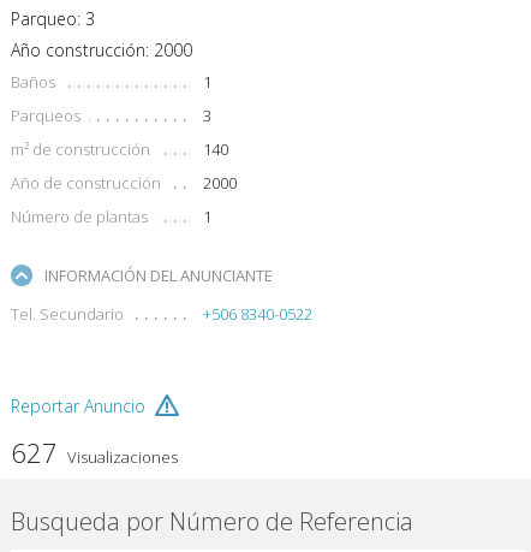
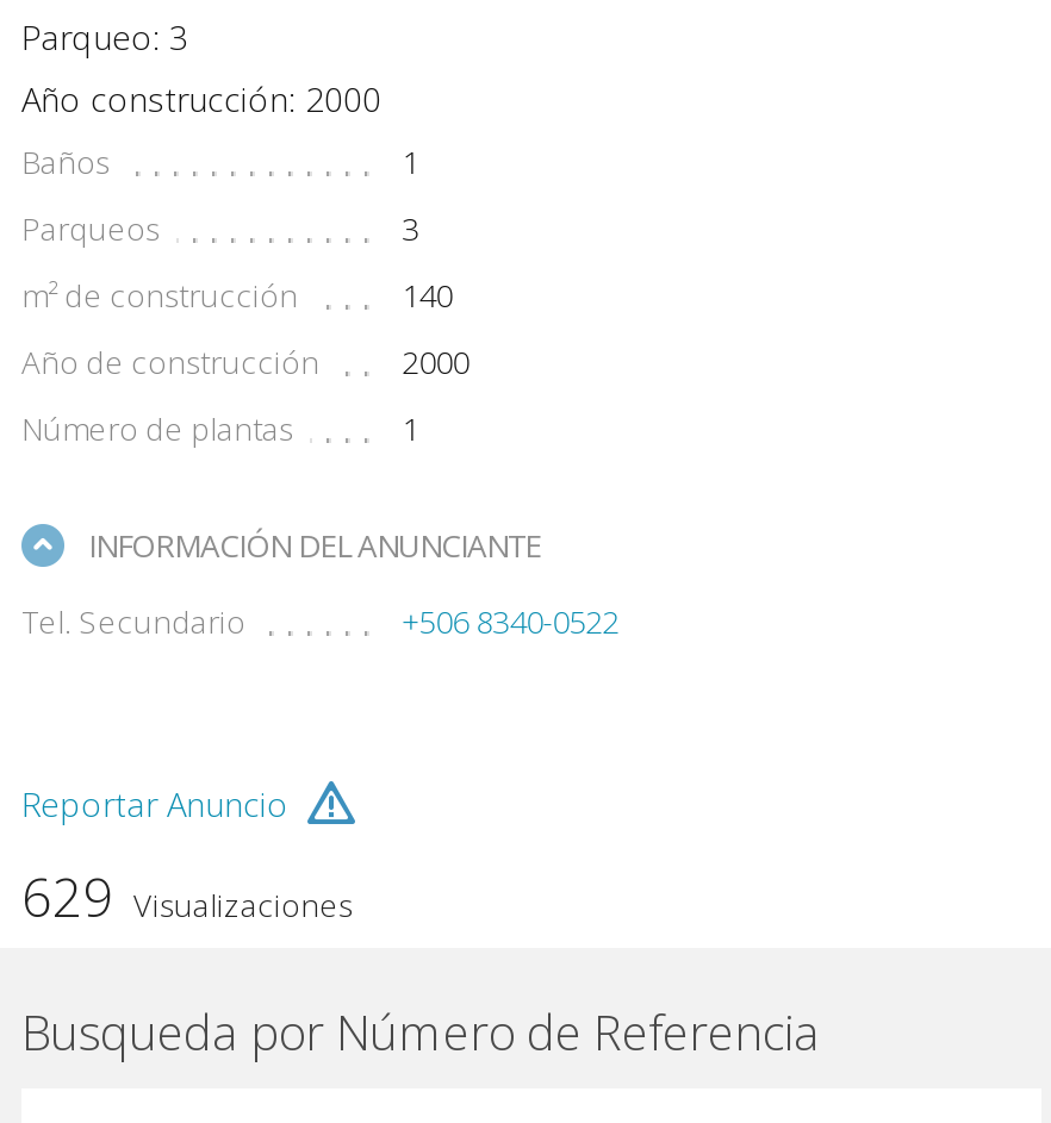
[11,434,178,471] 627 Visualizaciones -> [21,859,353,933] 629 Visualizaciones

